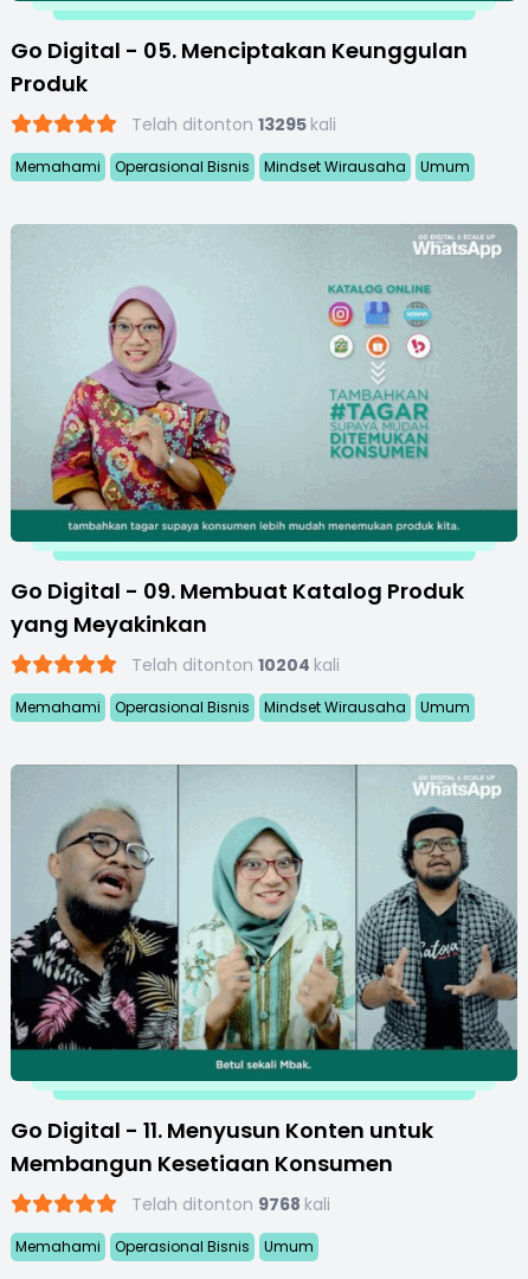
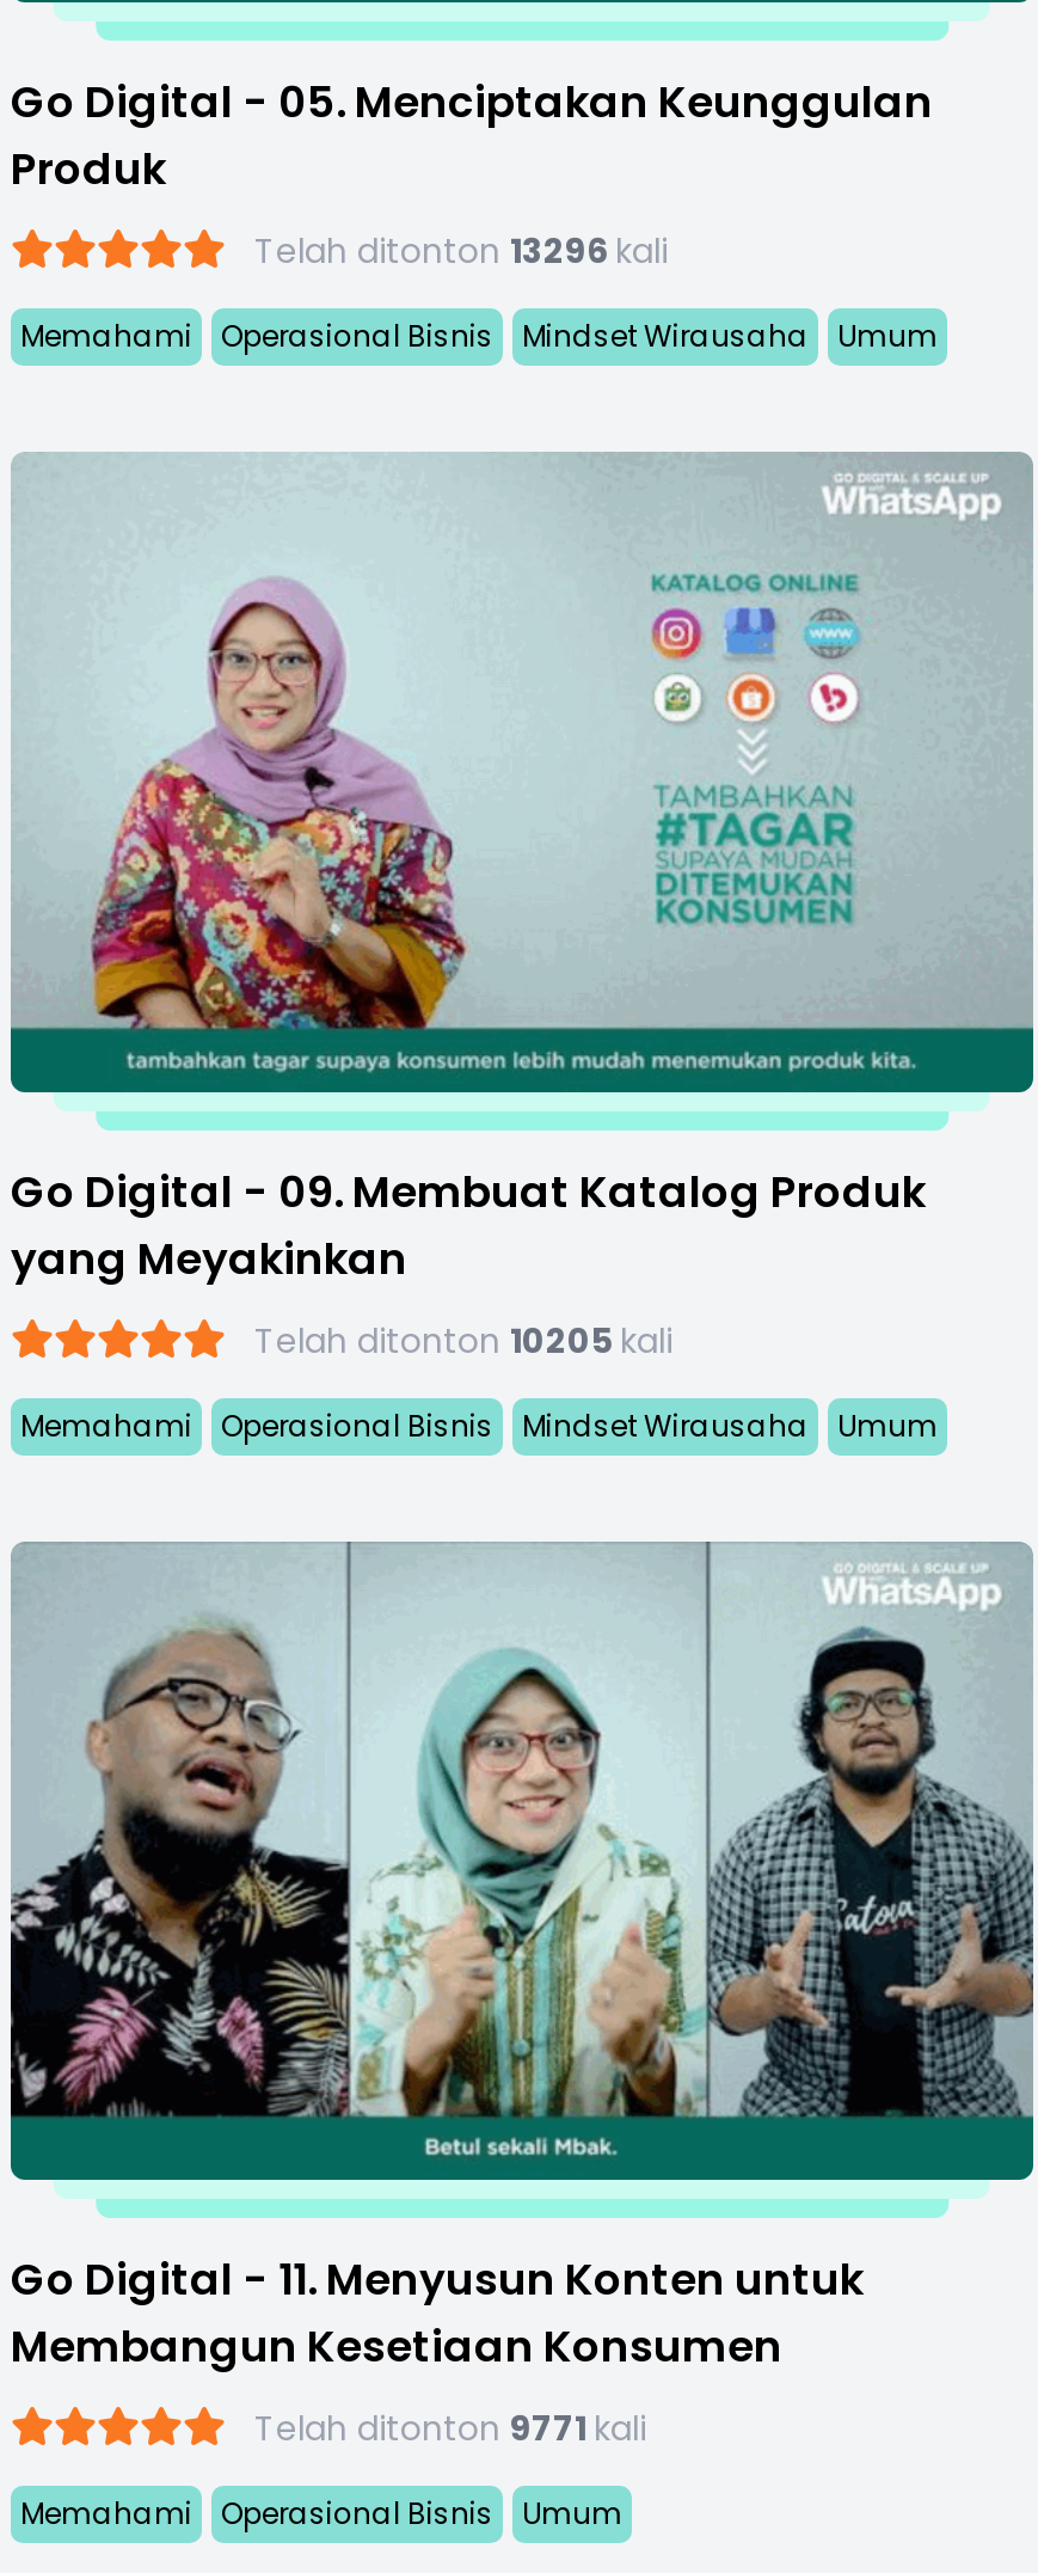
[131,113,336,137] Telah ditonton 13295 kali -> [254,228,668,276] Telah ditonton 13296 kali
[131,653,340,677] Telah ditonton 10204 kali -> [254,1316,672,1364] Telah ditonton 10205 kali
[131,1193,330,1217] Telah ditonton 9768 kali -> [254,2405,646,2453] Telah ditonton 9771 kali

